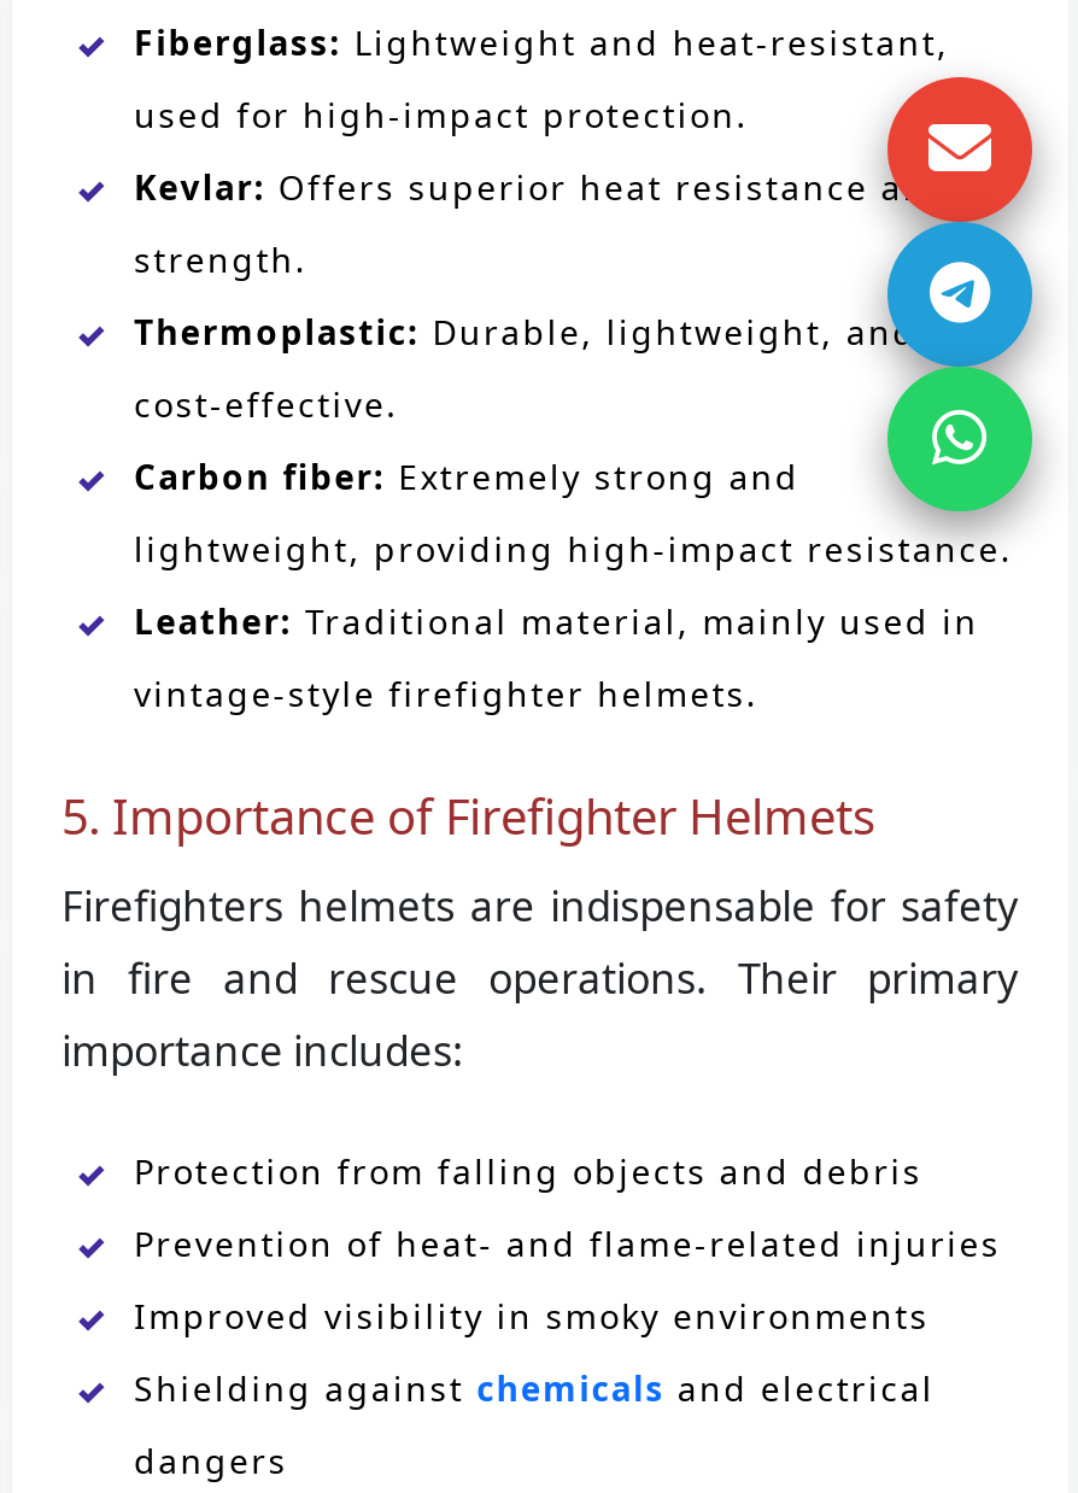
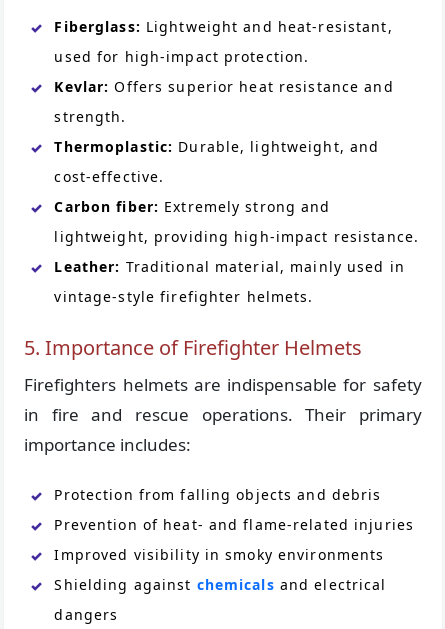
[875,75,1044,519] [image] -> none

